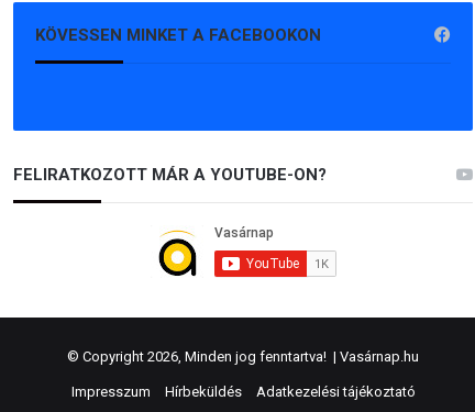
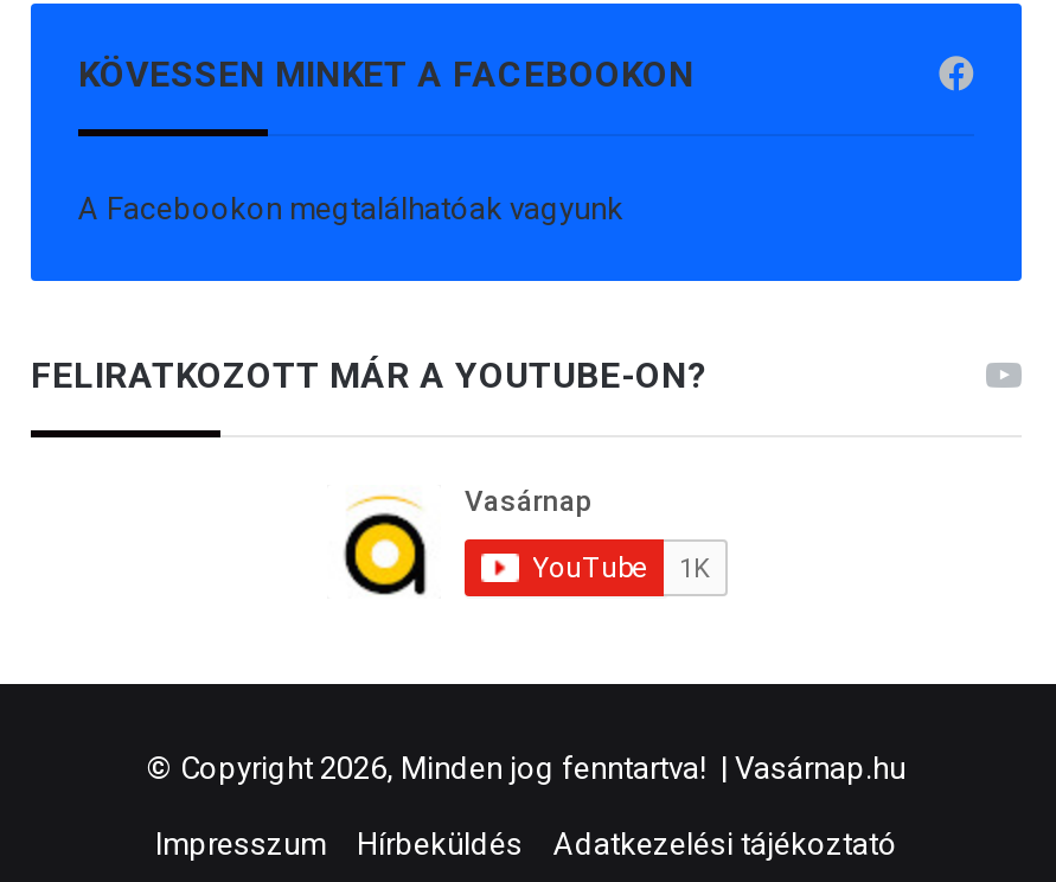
none -> [78,190,623,226] A Facebookon megtalálhatóak vagyunk

